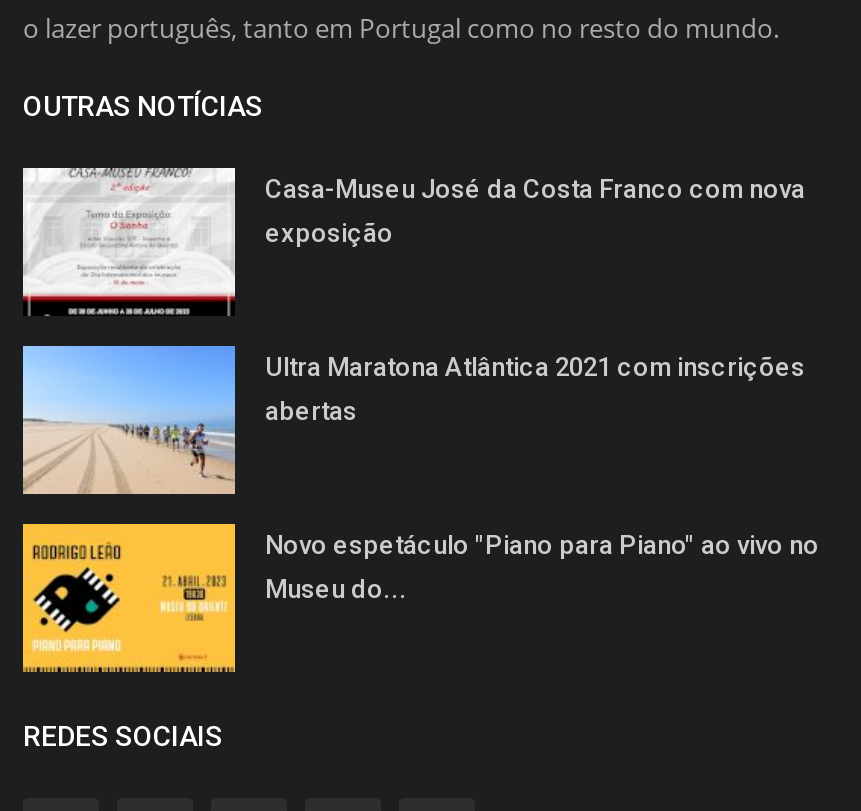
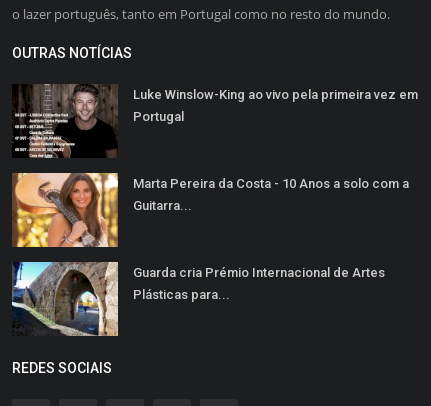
[21,166,805,316] [image] | Casa-Museu José da Costa Franco com nova -> [12,84,418,158] [image] | Luke Winslow-King ao vivo pela primeira vez em
[265,217,393,247] exposição -> [133,109,184,124] Portugal
[21,344,805,496] [image] | Ultra Maratona Atlântica 2021 com inscrições -> [12,172,409,248] [image] | Marta Pereira da Costa - 10 Anos a solo com a
[265,395,357,425] abertas -> [133,198,192,213] Guitarra...
[21,522,819,674] [image] | Novo espetáculo "Piano para Piano" ao vivo no -> [11,261,385,337] [image] | Guarda cria Prémio Internacional de Artes
[265,573,407,603] Museu do... -> [133,287,230,302] Plásticas para...

